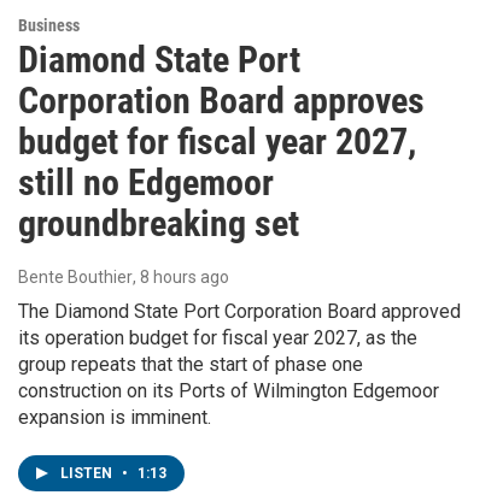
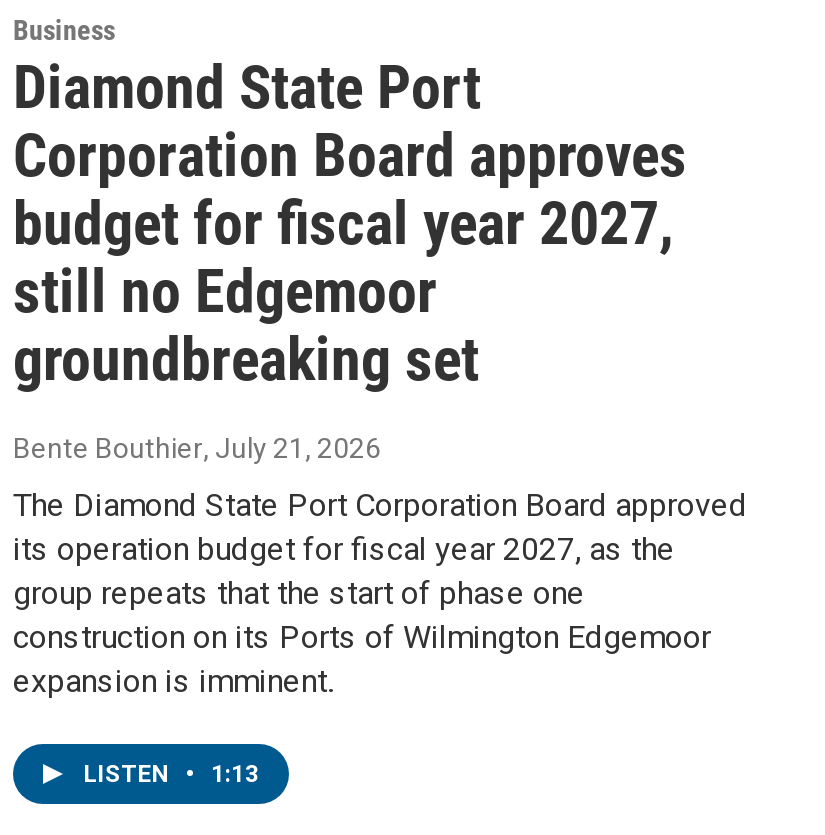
[18,267,229,287] Bente Bouthier, 8 hours ago -> [13,432,381,464] Bente Bouthier, July 21, 2026

